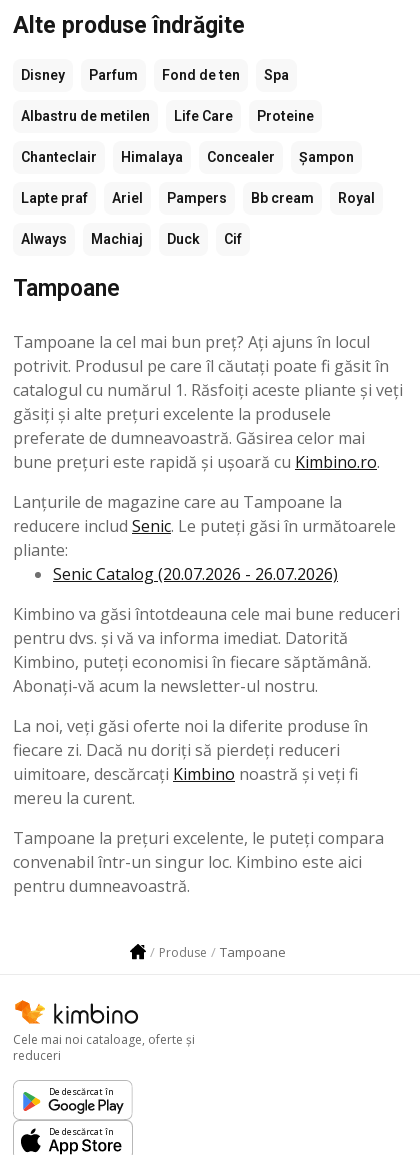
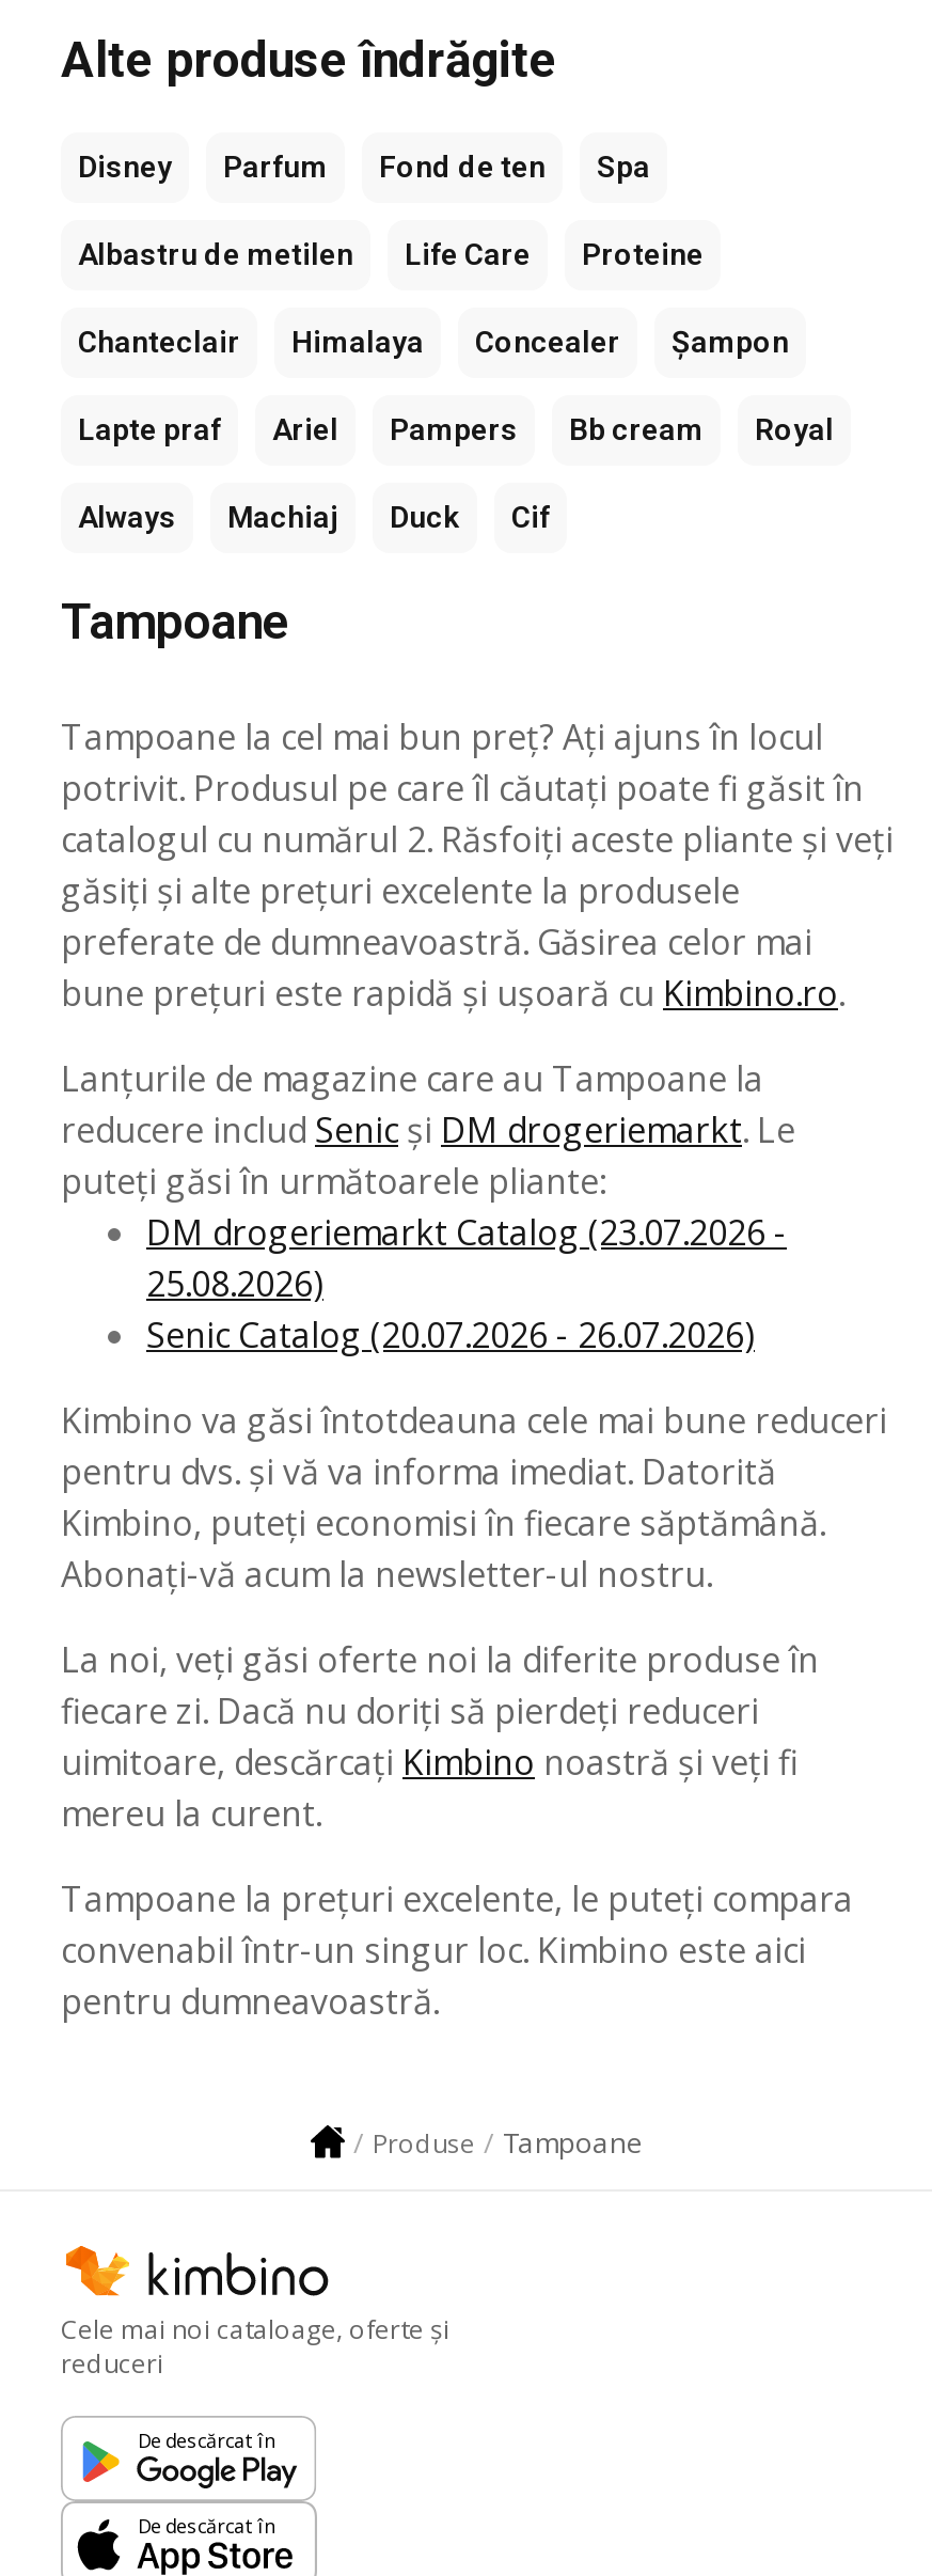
[13,379,403,401] catalogul cu numărul 1. Răsfoiți aceste pliante și veţi -> [61,817,894,864] catalogul cu numărul 2. Răsfoiți aceste pliante și veţi
[13,515,396,561] reducere includ Senic. Le puteți găsi în următoarele | pliante: -> [61,1107,795,1308] reducere includ Senic şi DM drogeriemarkt. Le | puteți găsi în următoarele pliante: | DM drogeriemarkt Catalog (23.07.2026 - | 25.08.2026)

